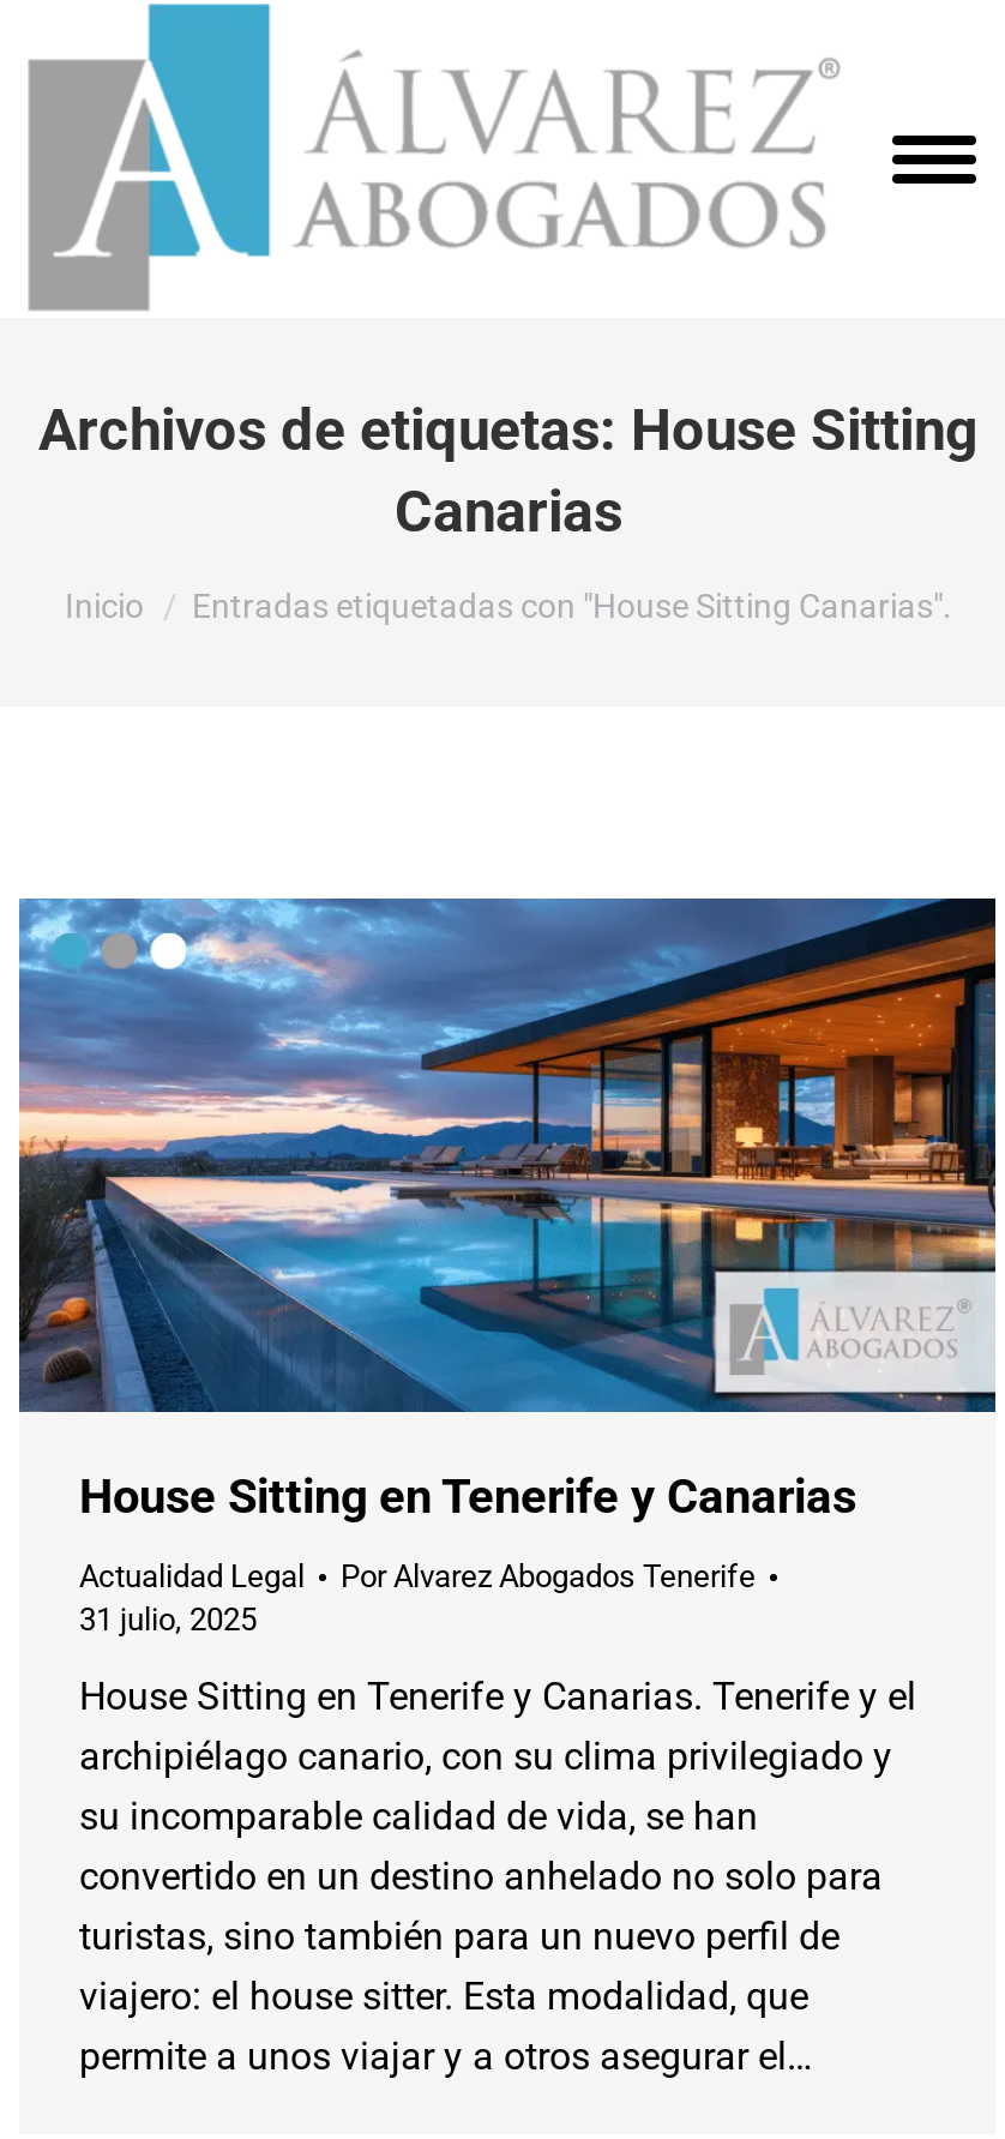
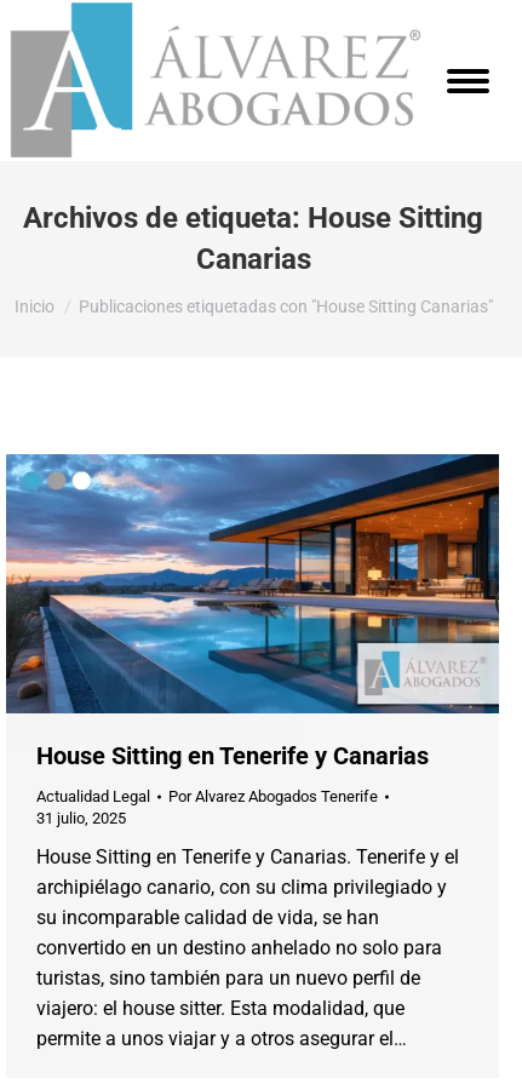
[38,397,979,465] Archivos de etiquetas: House Sitting -> [23,201,483,235] Archivos de etiqueta: House Sitting
[192,587,952,625] Entradas etiquetadas con "House Sitting Canarias". -> [78,297,492,316] Publicaciones etiquetadas con "House Sitting Canarias"

